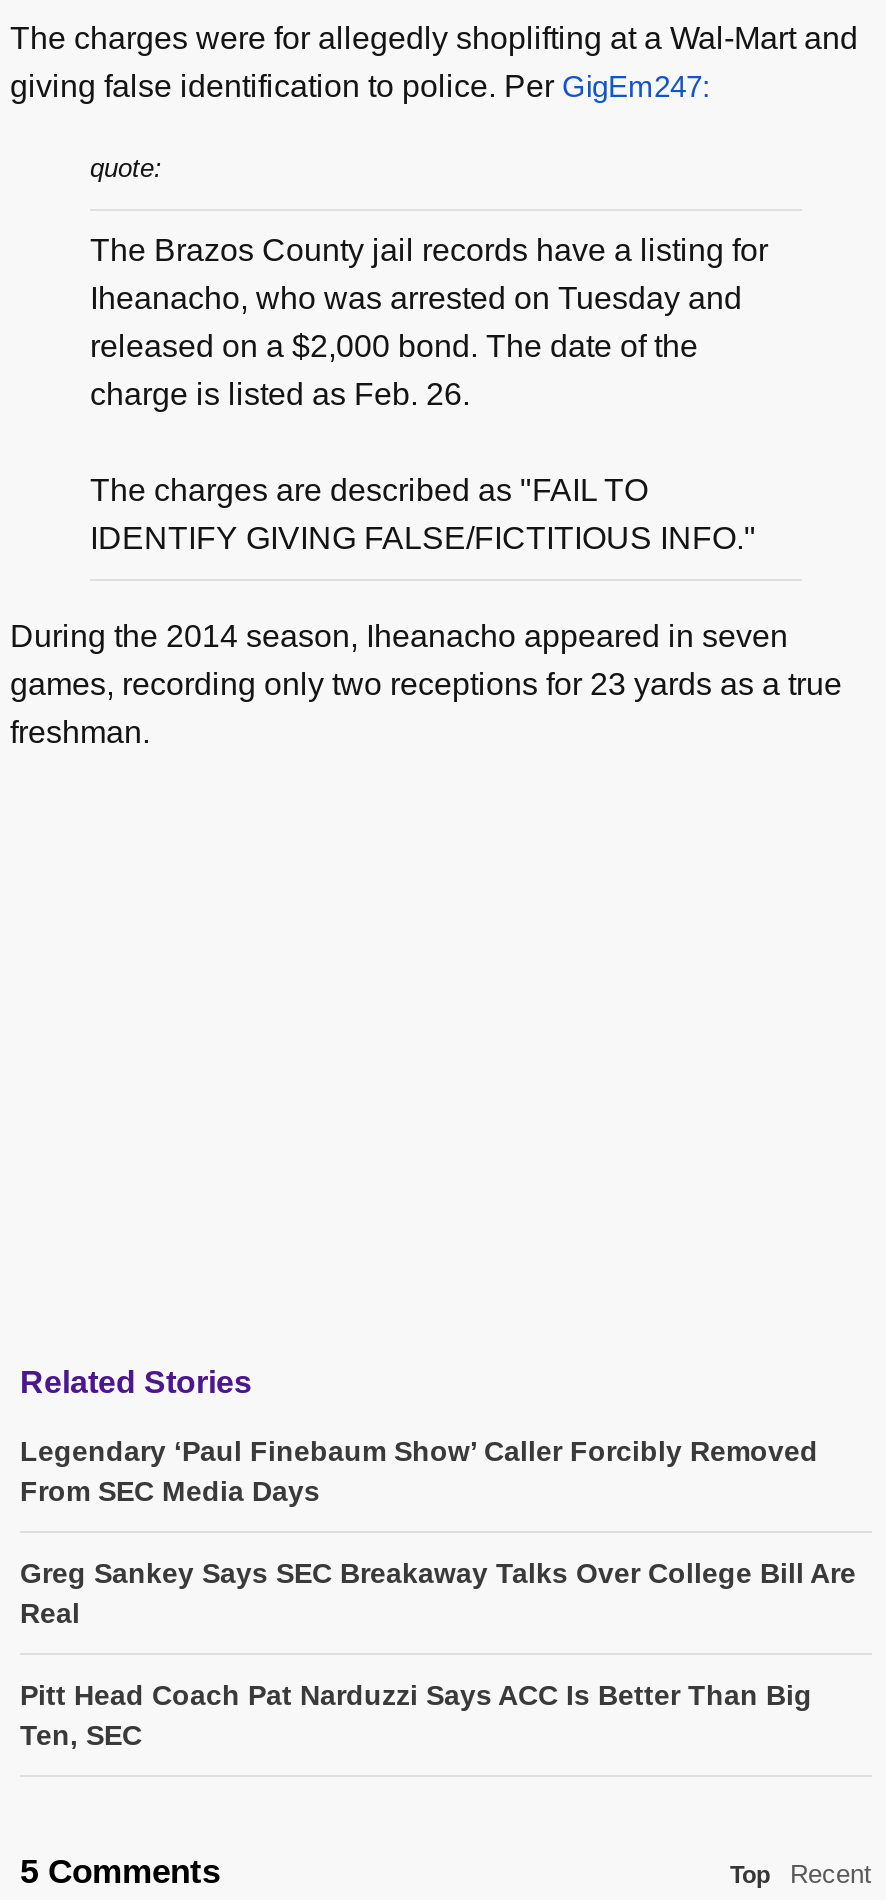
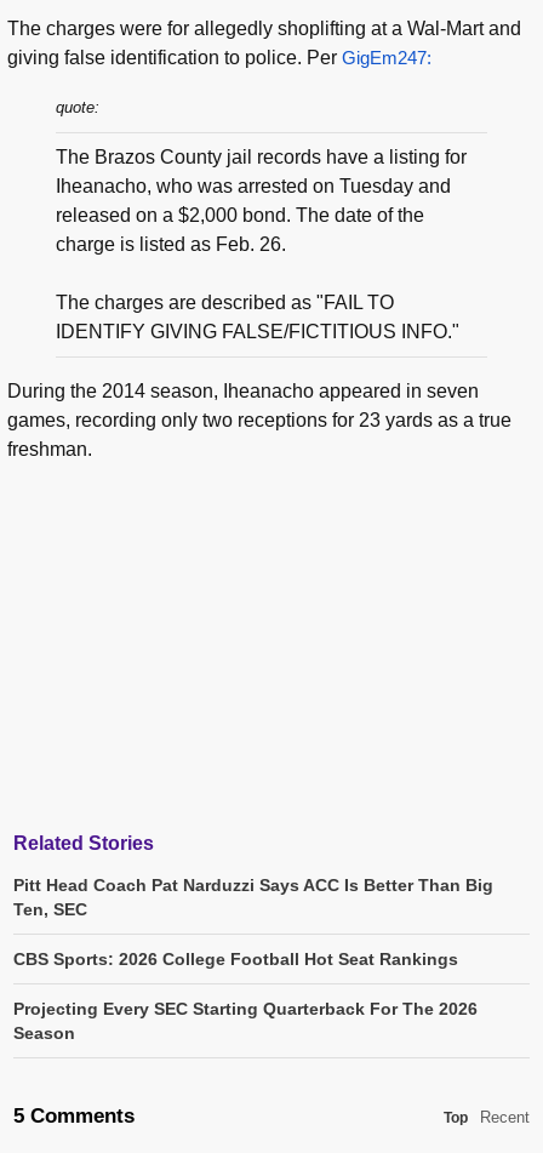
[20,1434,856,1628] Legendary ‘Paul Finebaum Show’ Caller Forcibly Removed | From SEC Media Days | Greg Sankey Says SEC Breakaway Talks Over College Bill Are | Real -> none
moved [20,1678,812,1750] -> [13,875,493,919]: Pitt Head Coach Pat Narduzzi Says ACC Is Better Than Big | Ten, SEC
none -> [13,949,478,1042] CBS Sports: 2026 College Football Hot Seat Rankings | Projecting Every SEC Starting Quarterback For The 2026 | Season

